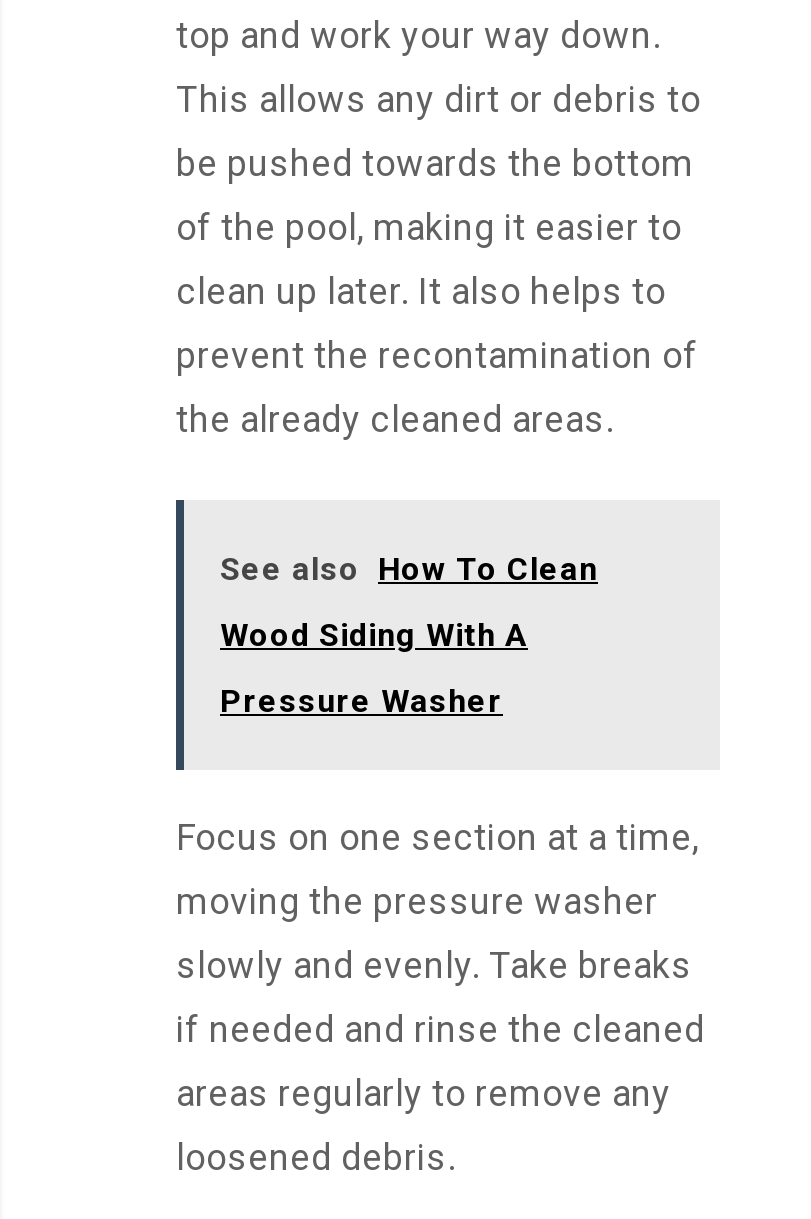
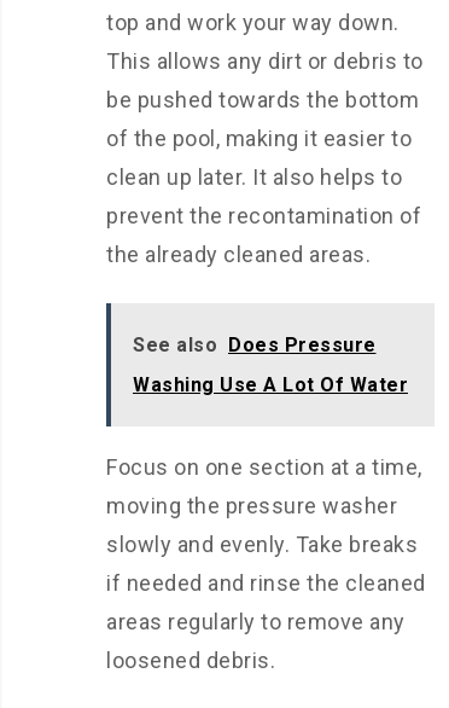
[220,550,598,720] See also How To Clean | Wood Siding With A | Pressure Washer -> [133,333,408,396] See also Does Pressure | Washing Use A Lot Of Water

